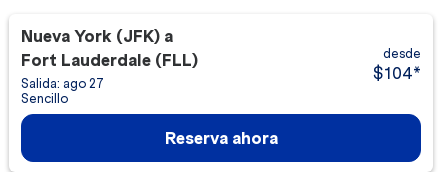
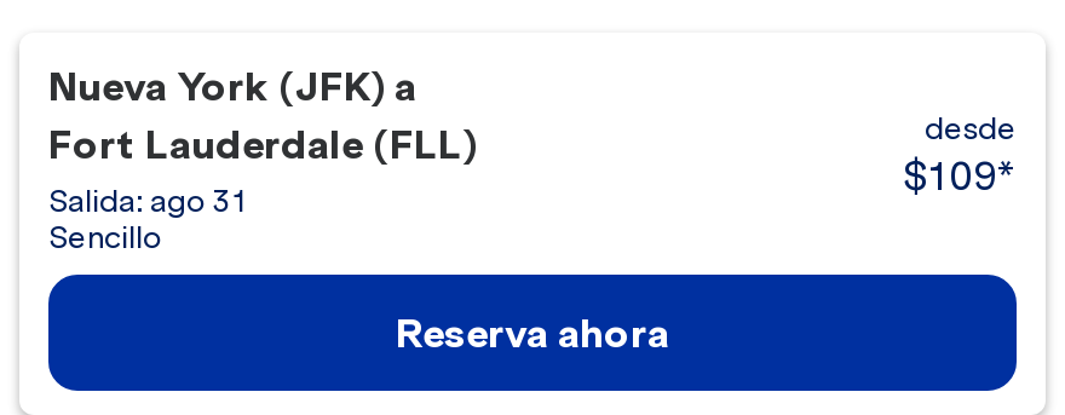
[373,62,421,82] $104* -> [903,150,1017,198] $109*
[21,76,104,91] Salida: ago 27 -> [48,183,247,219] Salida: ago 31

